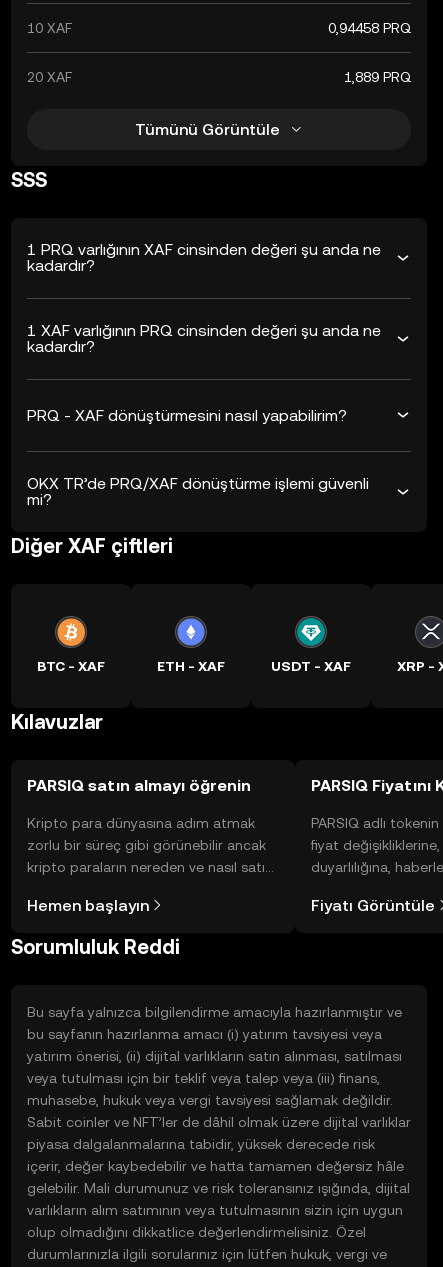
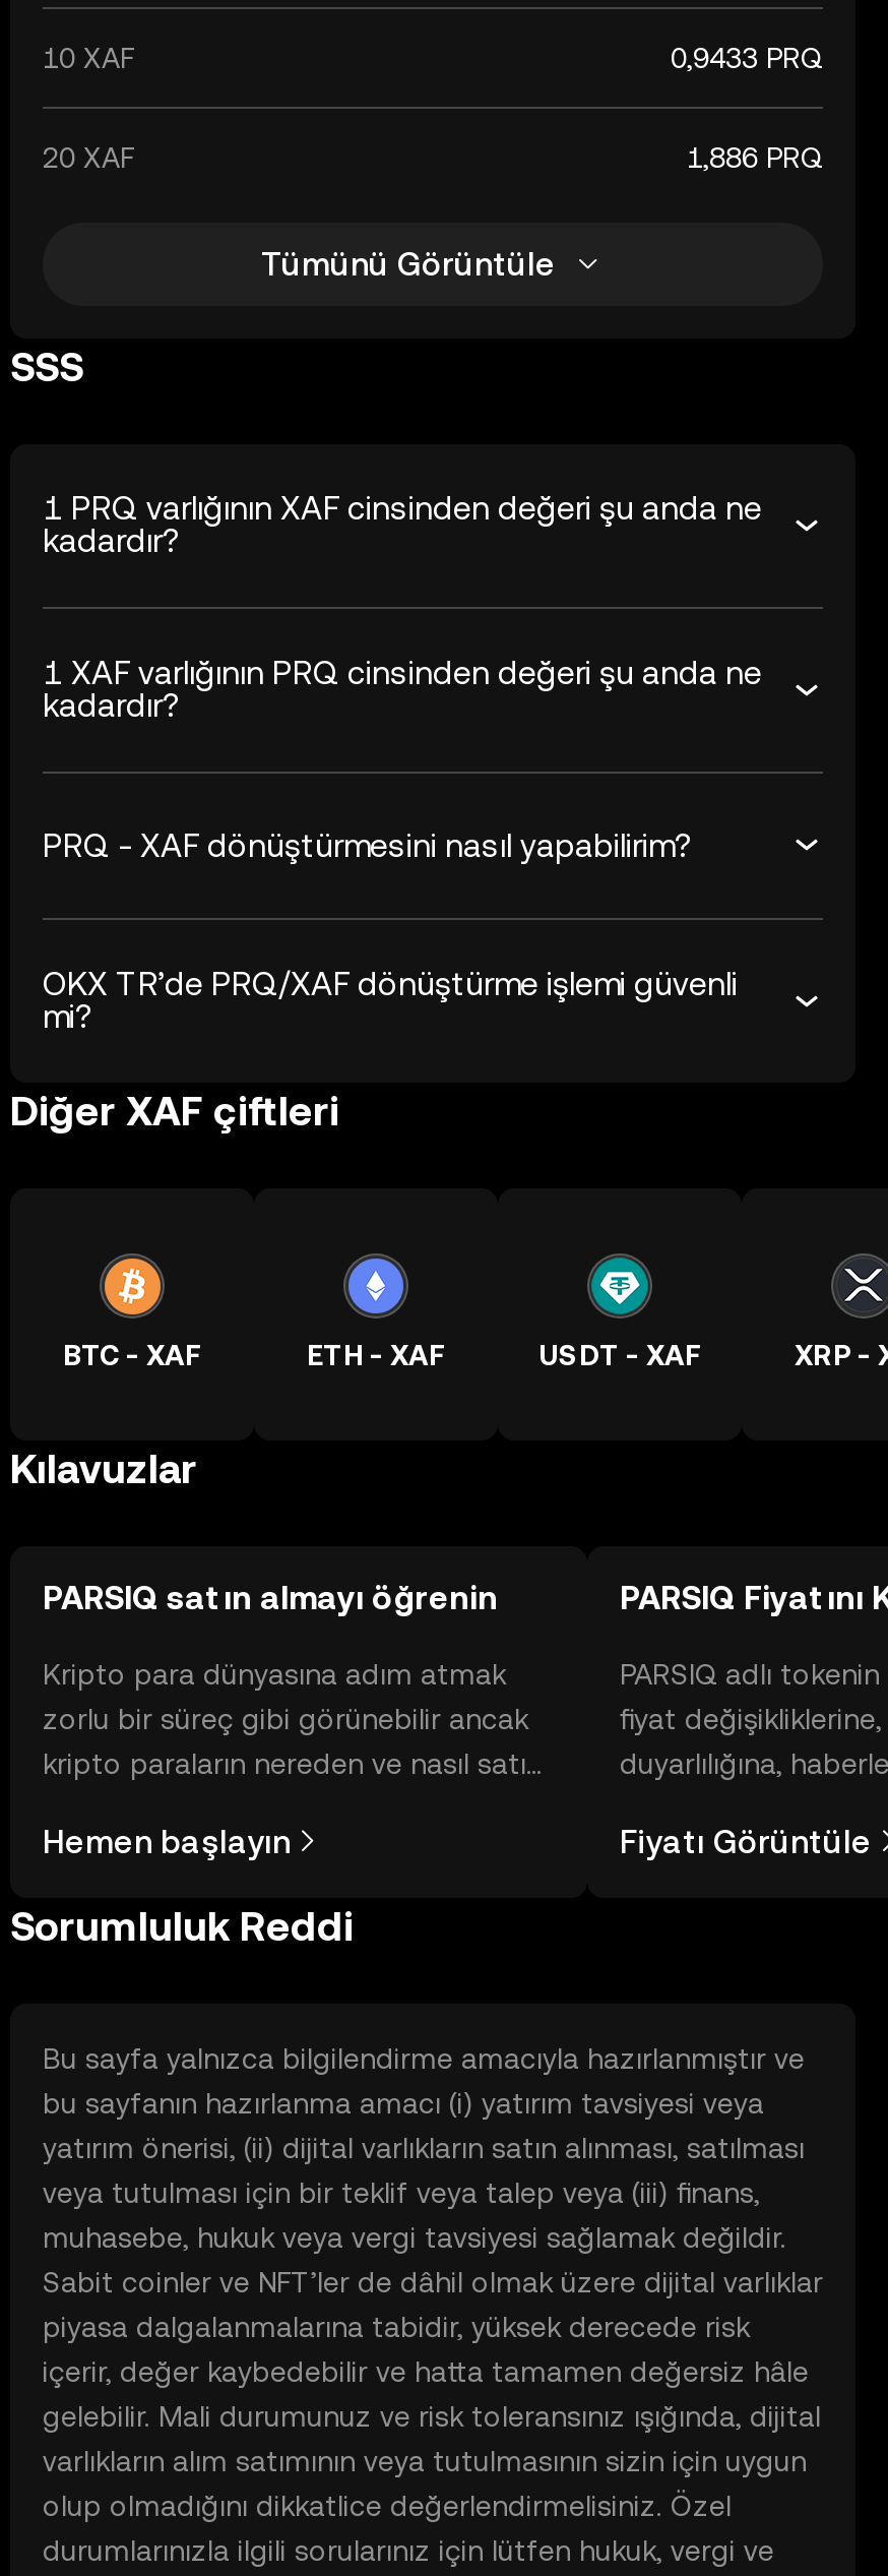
[328,20,411,36] 0,94458 PRQ -> [671,42,823,74] 0,9433 PRQ
[344,69,411,85] 1,889 PRQ -> [687,141,823,174] 1,886 PRQ

